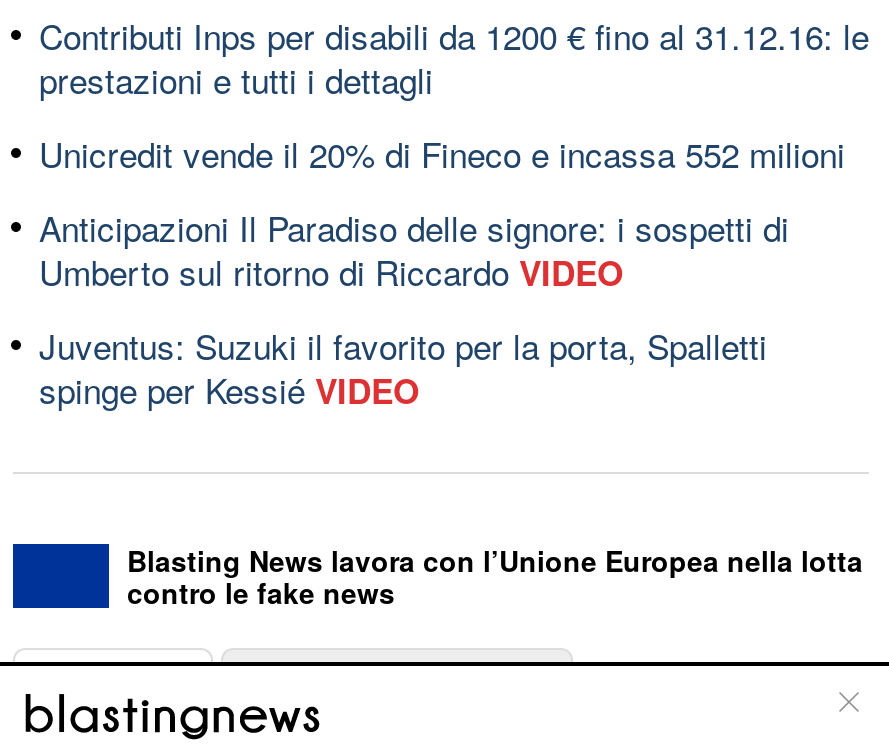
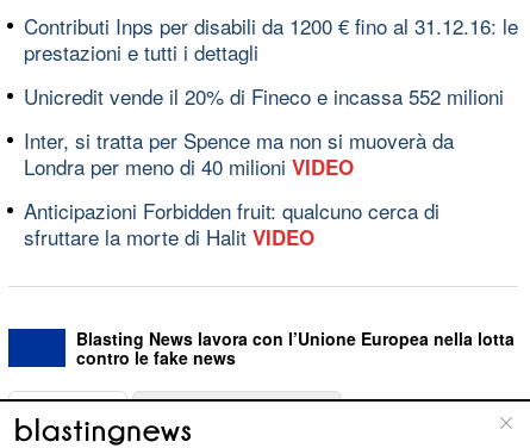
[39,201,789,295] Anticipazioni Il Paradiso delle signore: i sospetti di | Umberto sul ritorno di RiccardoVIDEO -> [24,125,454,181] Inter, si tratta per Spence ma non si muoverà da | Londra per meno di 40 milioniVIDEO
[39,319,767,413] Juventus: Suzuki il favorito per la porta, Spalletti | spinge per Kessié VIDEO -> [24,195,439,251] Anticipazioni Forbidden fruit: qualcuno cerca di | sfruttare la morte di Halit VIDEO

